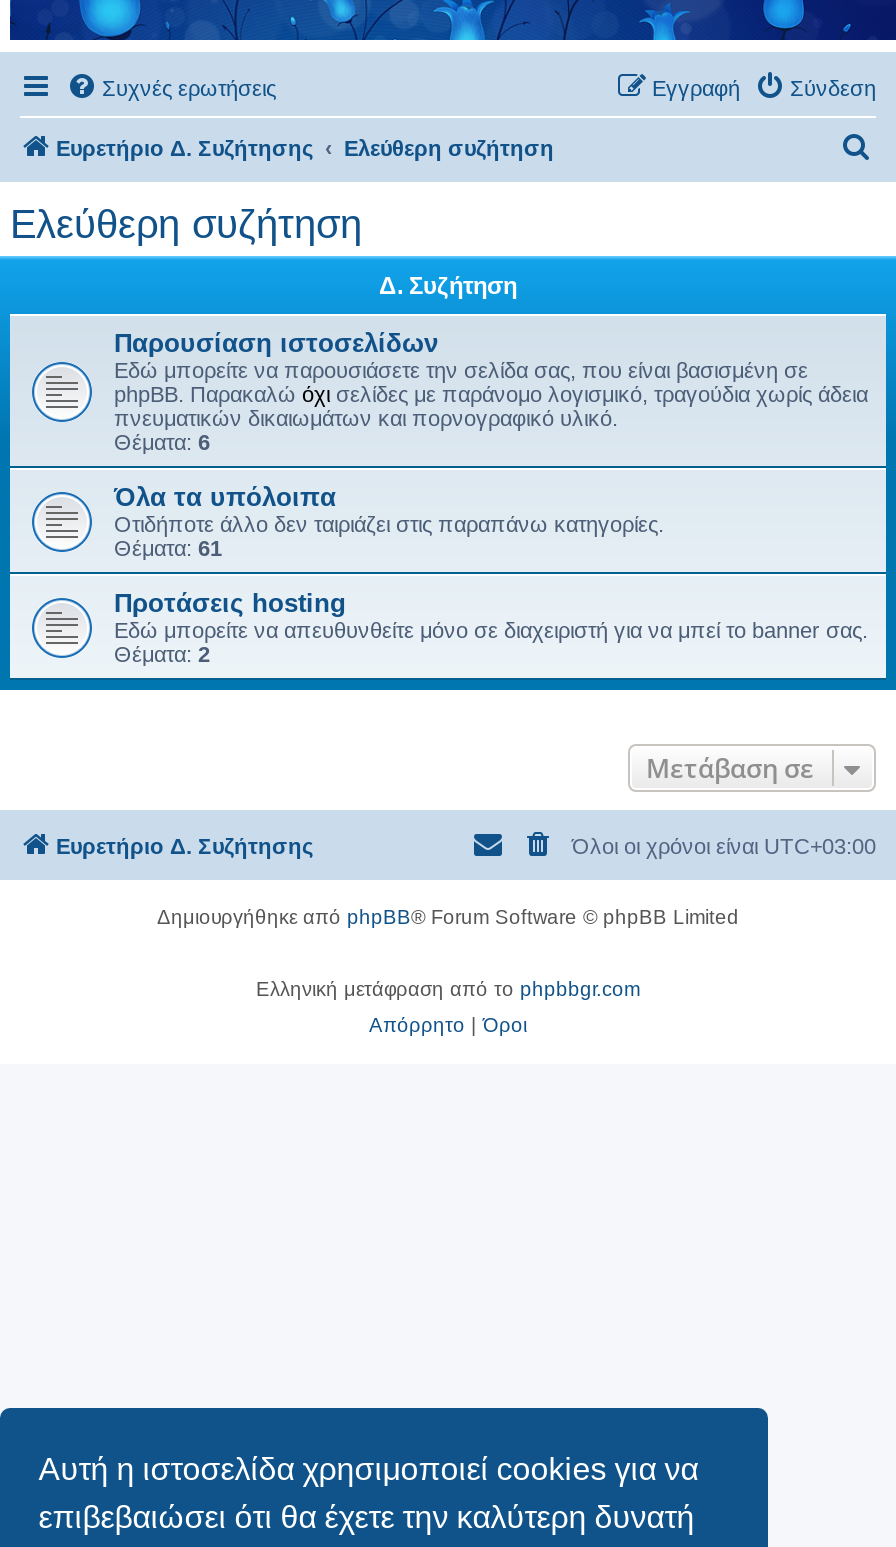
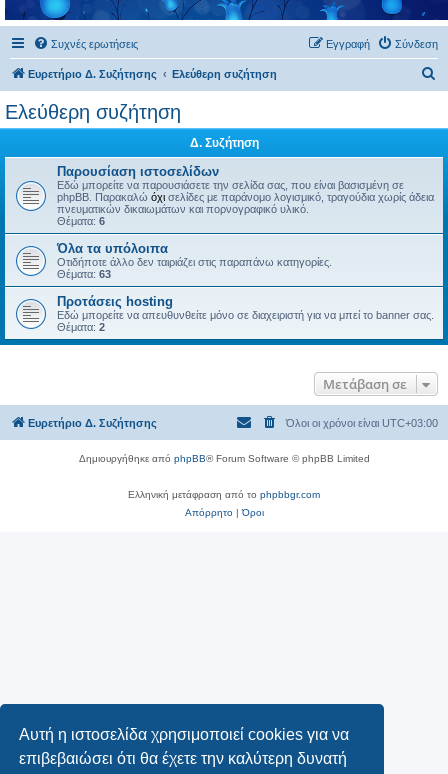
[114,536,222,560] Θέματα: 61 -> [57,268,111,280] Θέματα: 63

